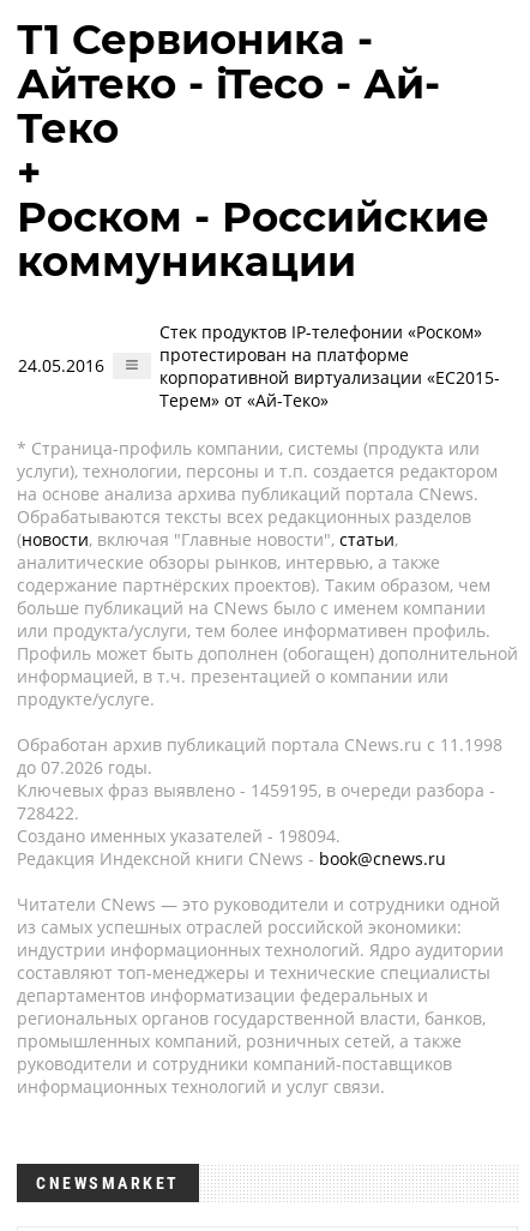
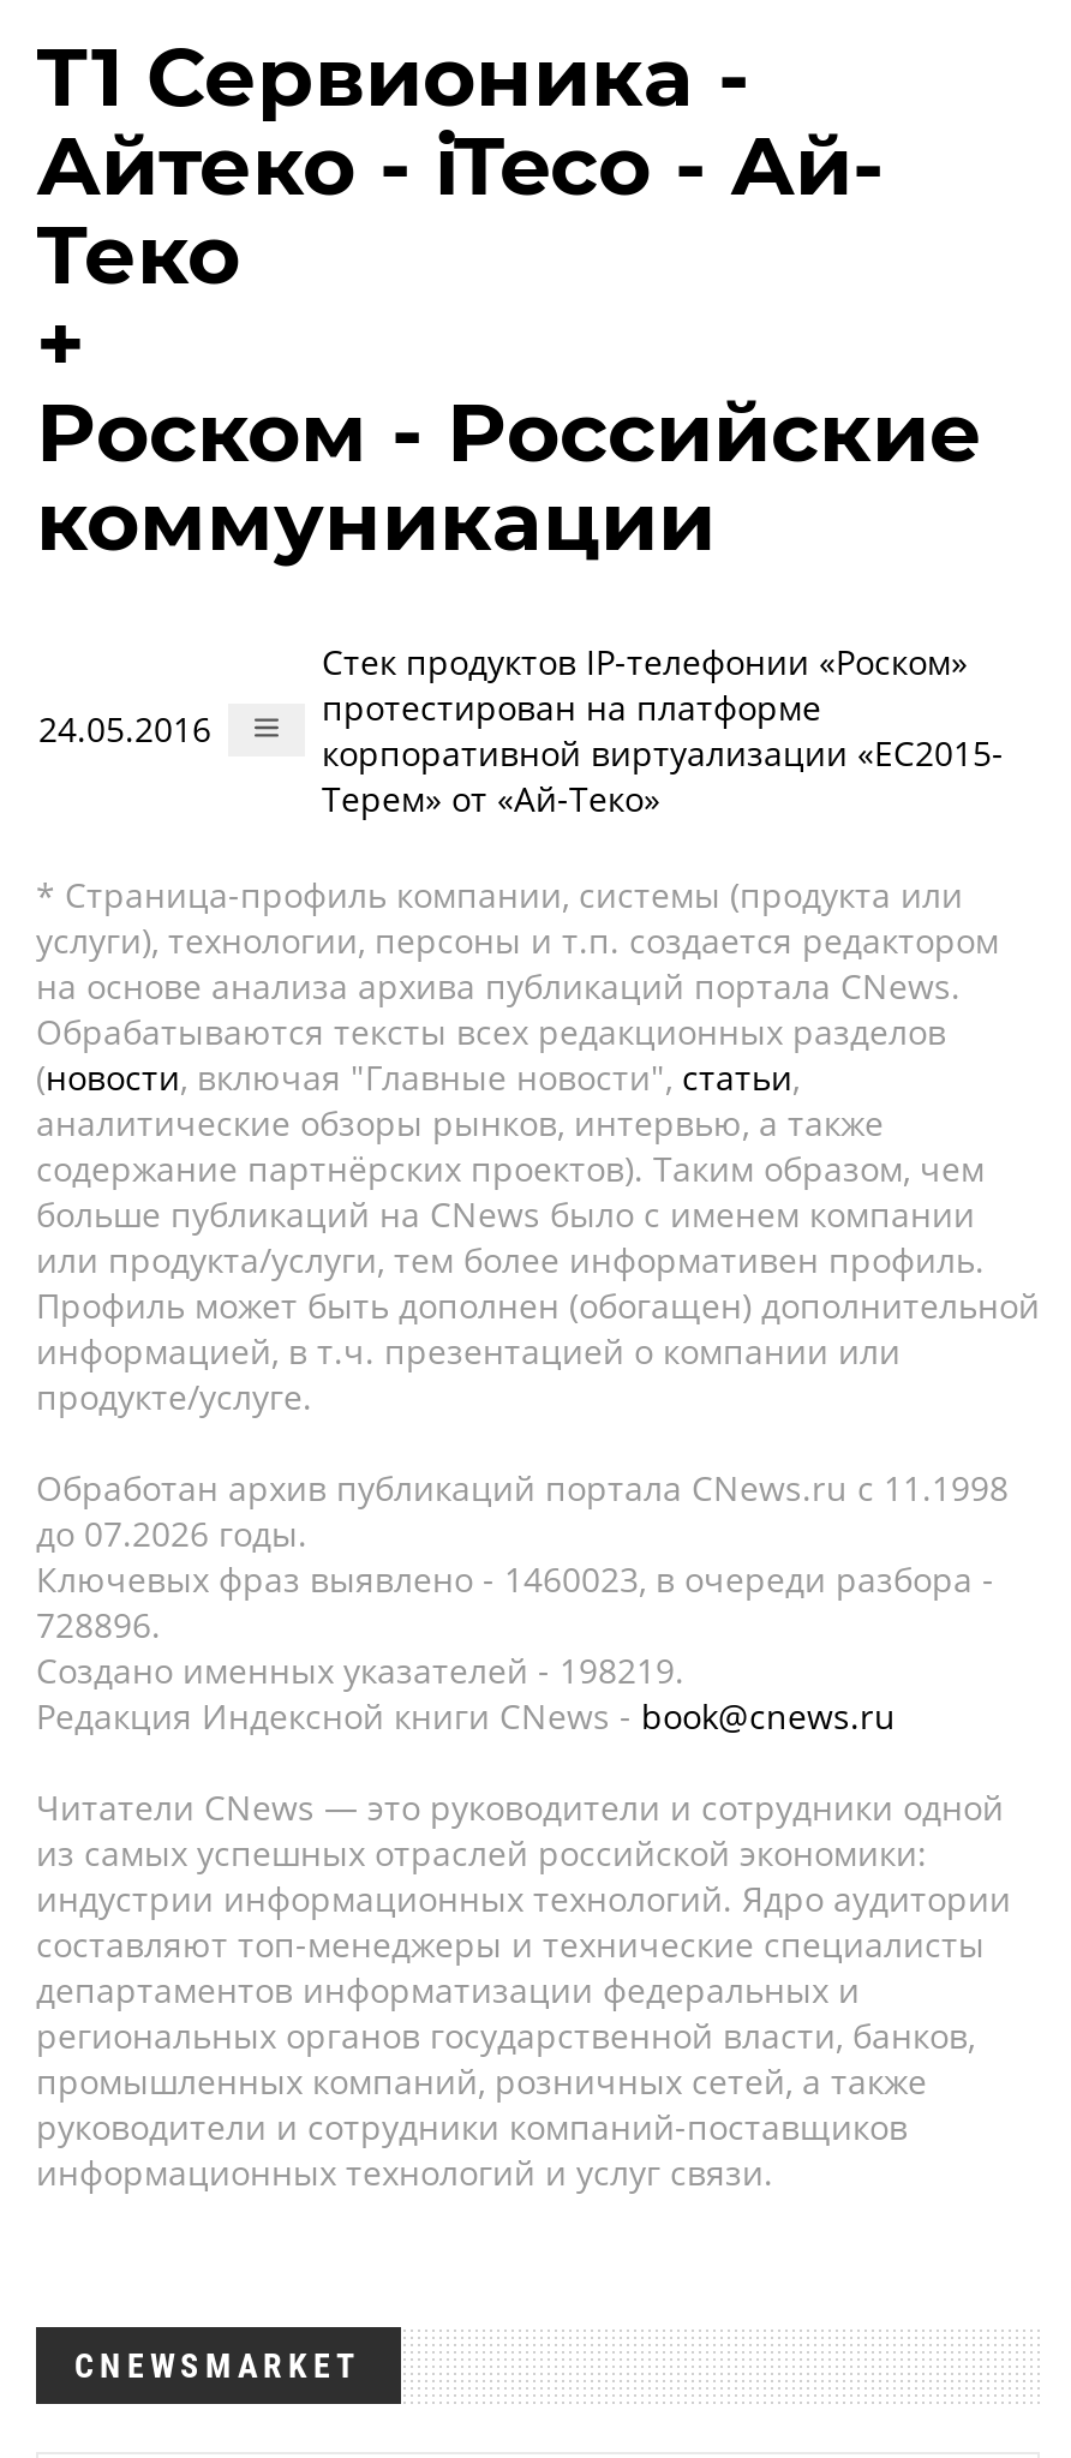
[17,779,495,801] Ключевых фраз выявлено - 1459195, в очереди разбора - -> [36,1556,994,1602] Ключевых фраз выявлено - 1460023, в очереди разбора -
[17,801,79,824] 728422. -> [36,1602,161,1647] 728896.
[17,824,341,847] Создано именных указателей - 198094. -> [36,1647,684,1693] Создано именных указателей - 198219.

